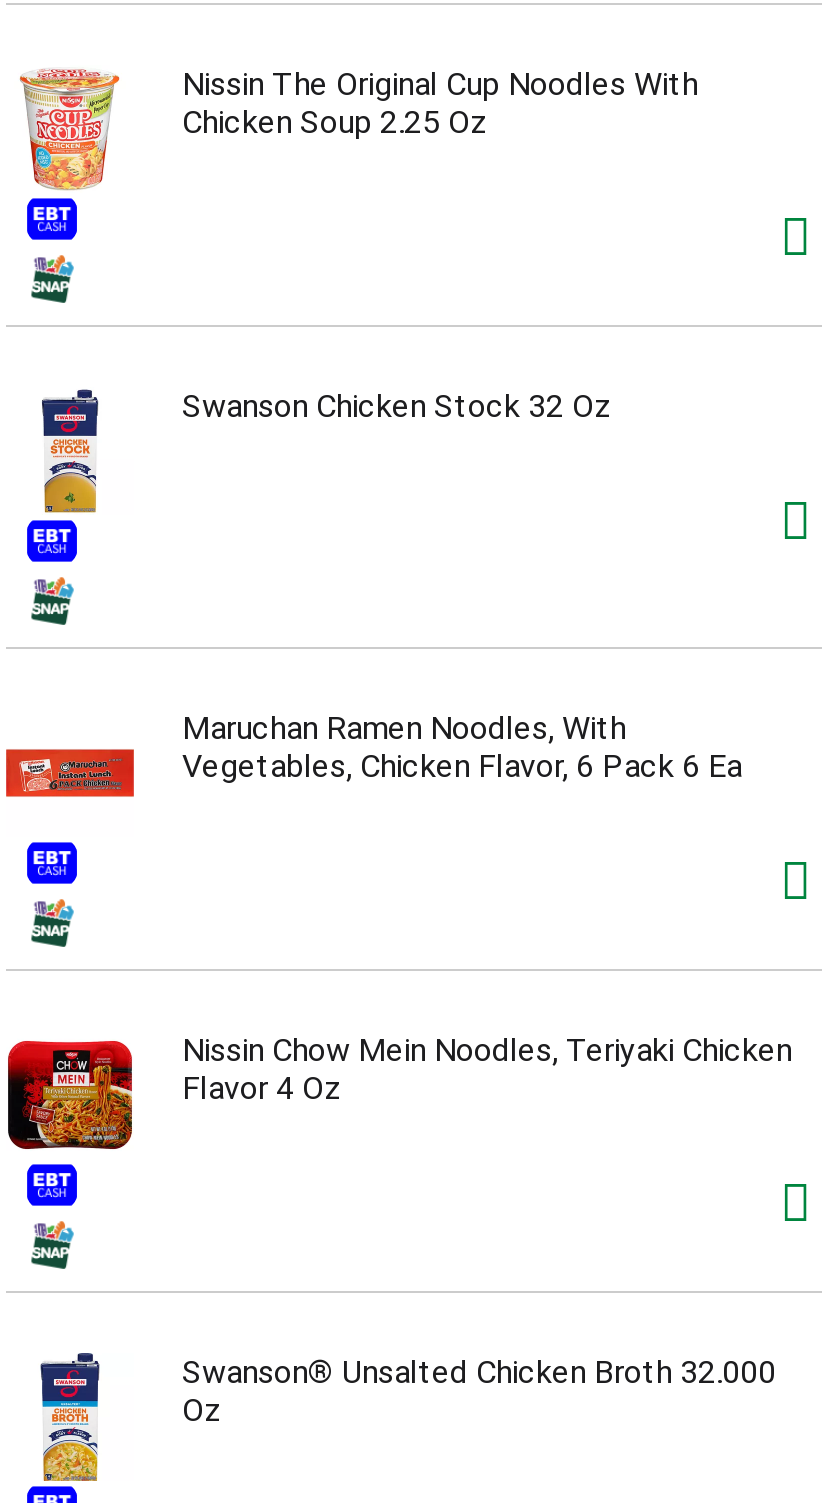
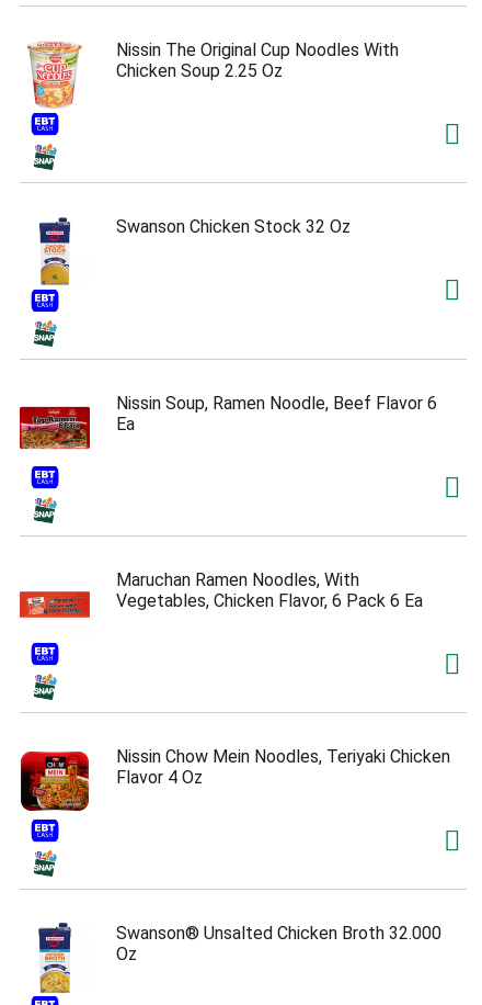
none -> [19,393,437,450] [image] | Nissin Soup, Ramen Noodle, Beef Flavor 6 | Ea

